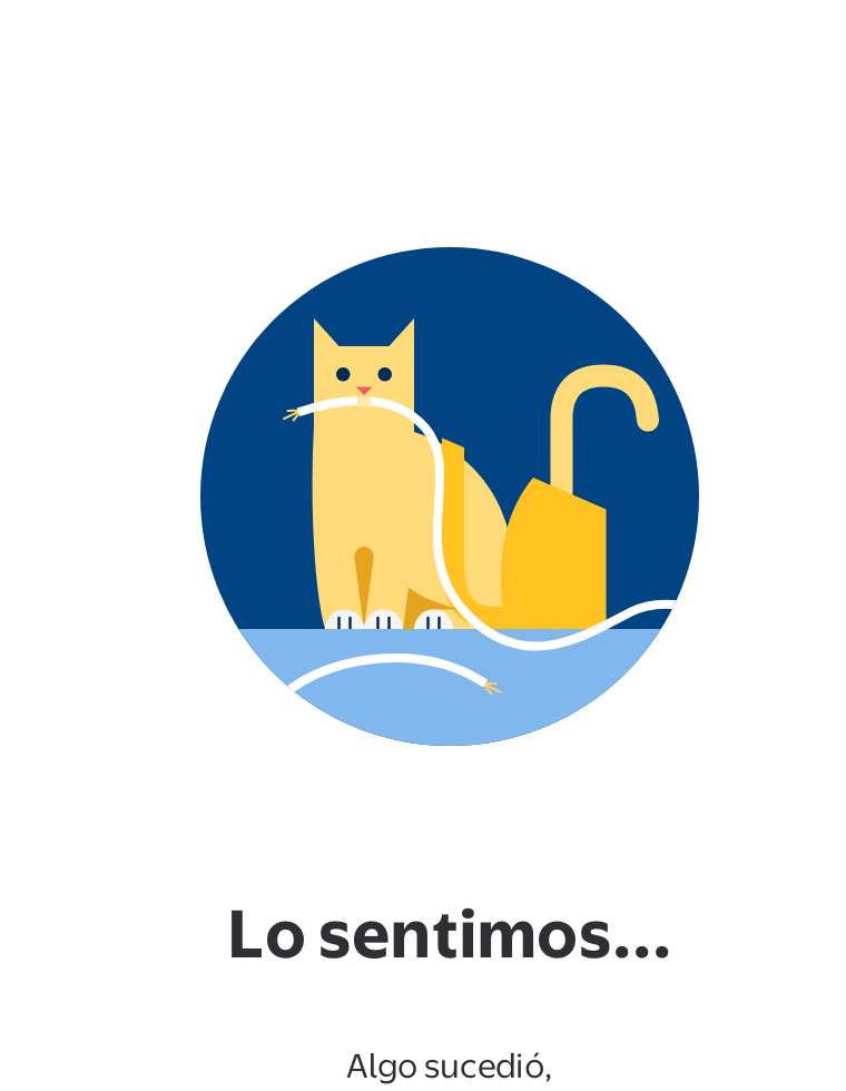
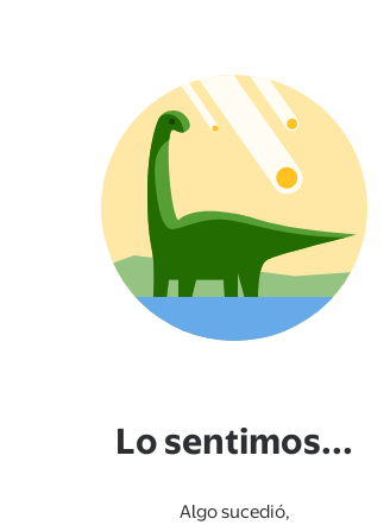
[198,245,701,697] [image] -> [101,75,367,314] [image]

